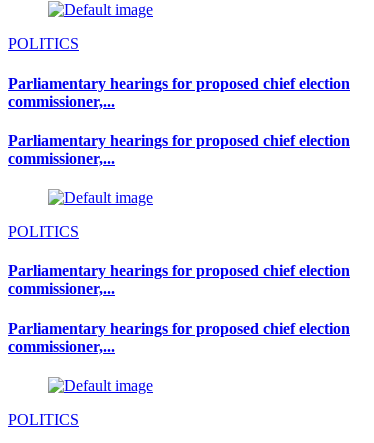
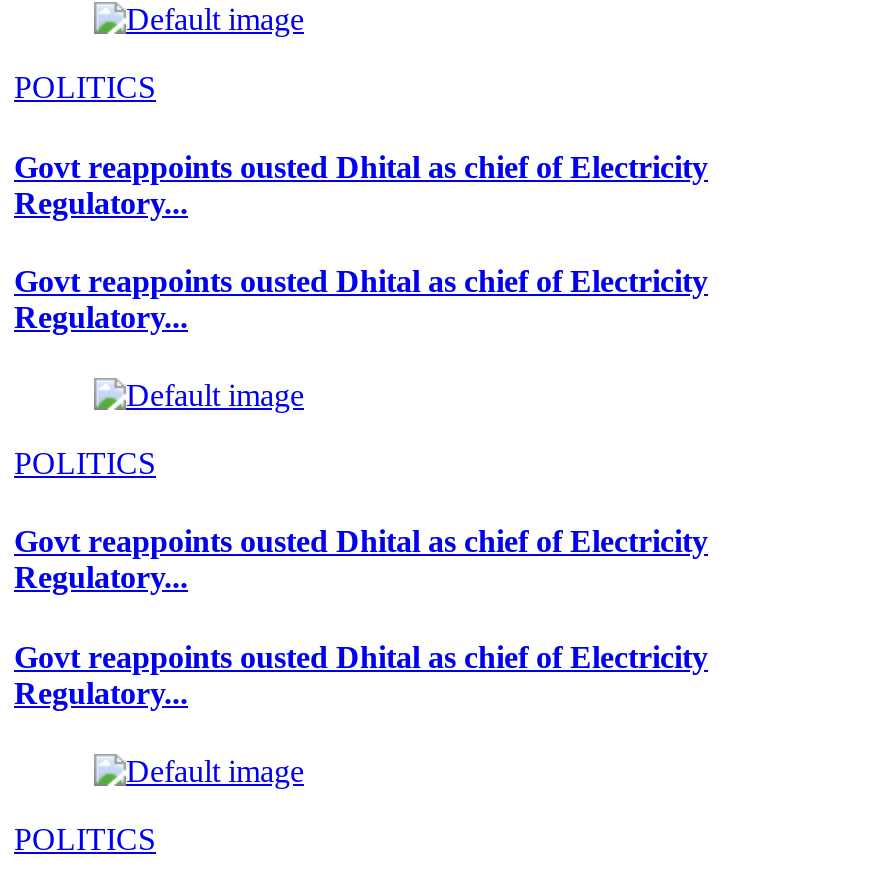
[8,75,350,110] Parliamentary hearings for proposed chief election | commissioner,... -> [14,149,708,219] Govt reappoints ousted Dhital as chief of Electricity | Regulatory...
[8,132,350,167] Parliamentary hearings for proposed chief election | commissioner,... -> [14,264,708,334] Govt reappoints ousted Dhital as chief of Electricity | Regulatory...
[8,262,350,297] Parliamentary hearings for proposed chief election | commissioner,... -> [14,525,708,595] Govt reappoints ousted Dhital as chief of Electricity | Regulatory...
[8,320,350,355] Parliamentary hearings for proposed chief election | commissioner,... -> [14,639,708,709] Govt reappoints ousted Dhital as chief of Electricity | Regulatory...

